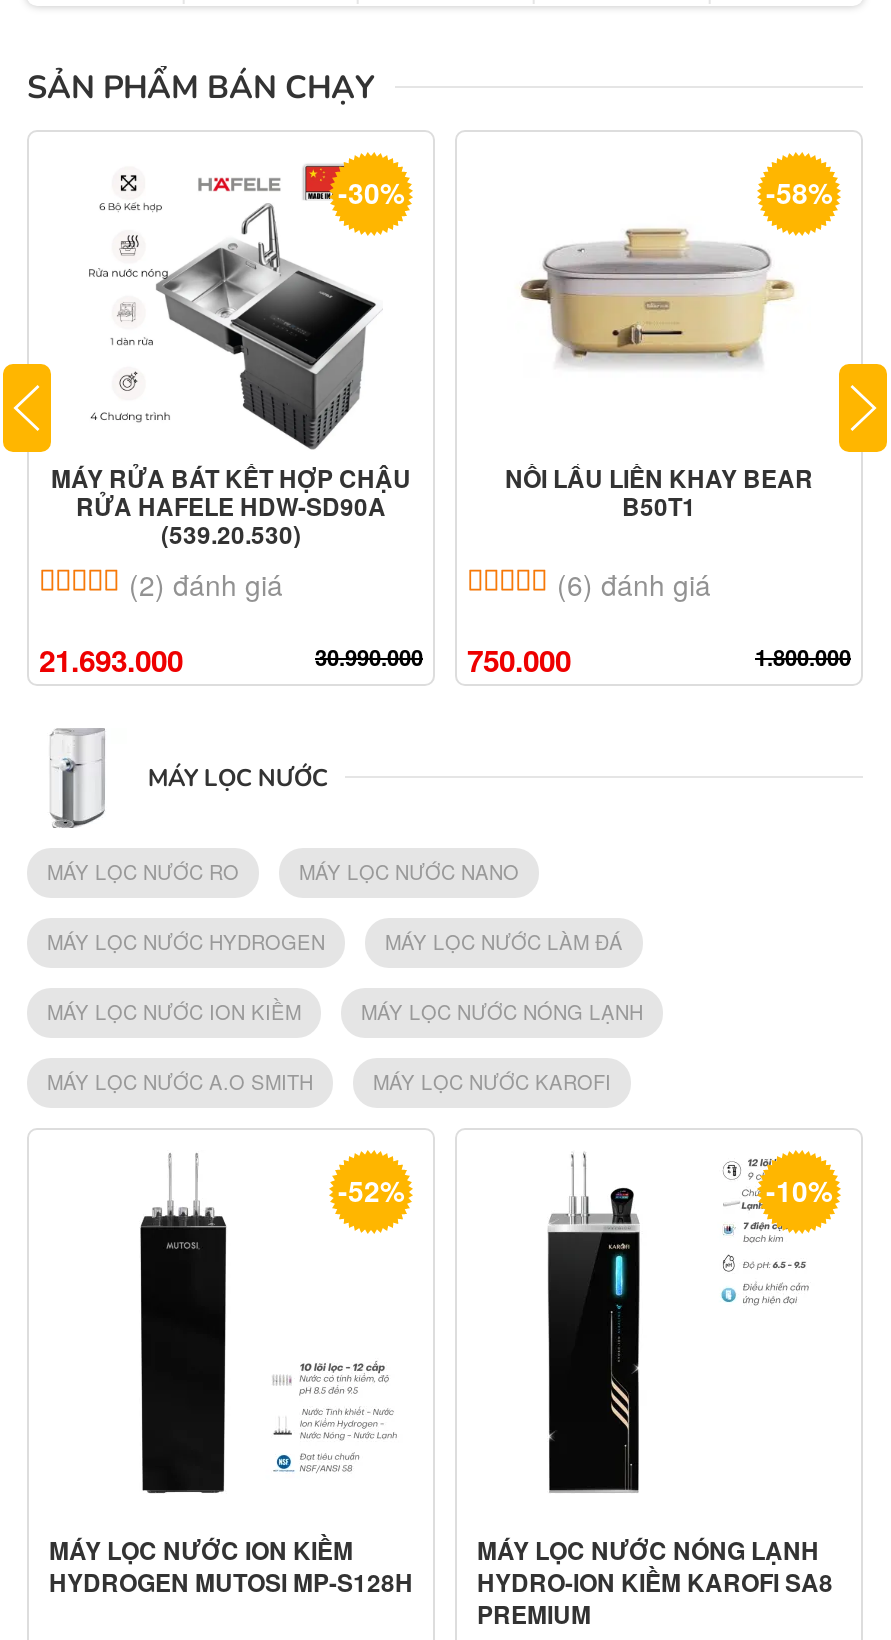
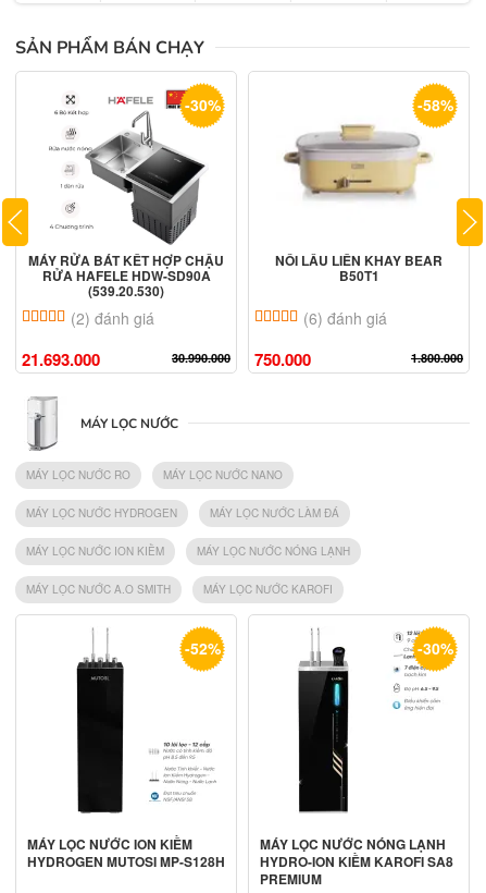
[766,1170,832,1210] -10% -> [417,637,453,659] -30%

